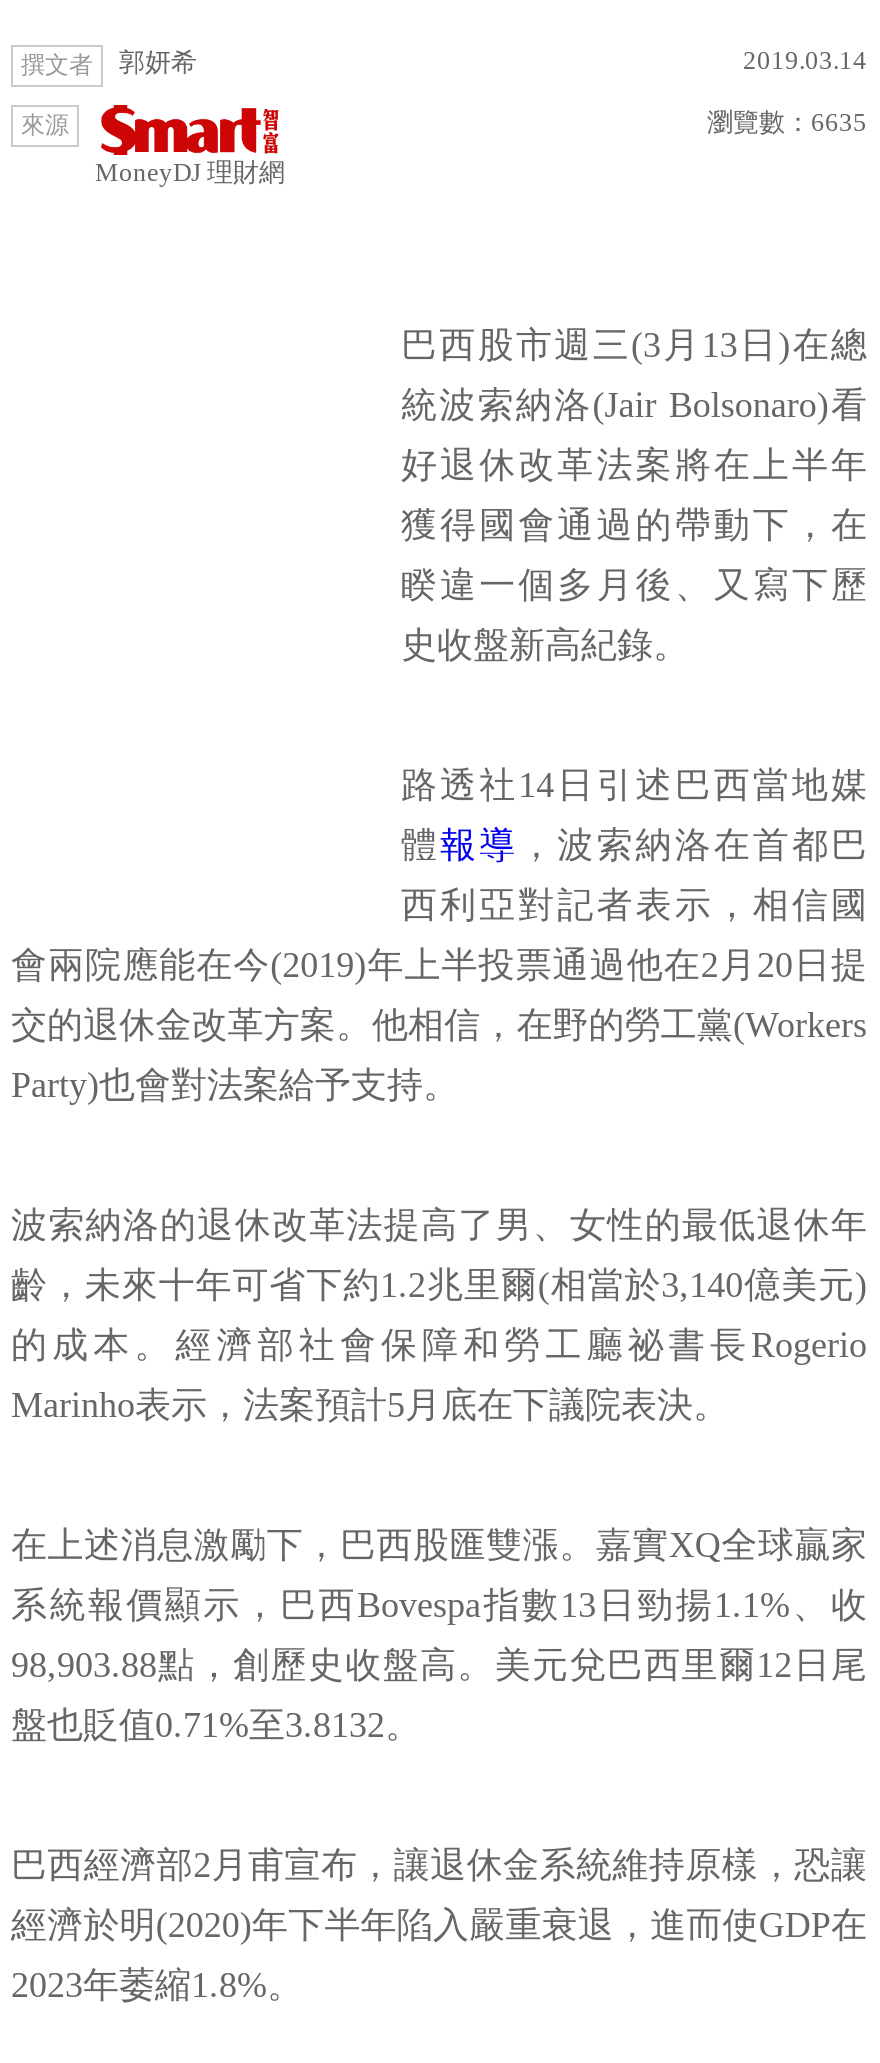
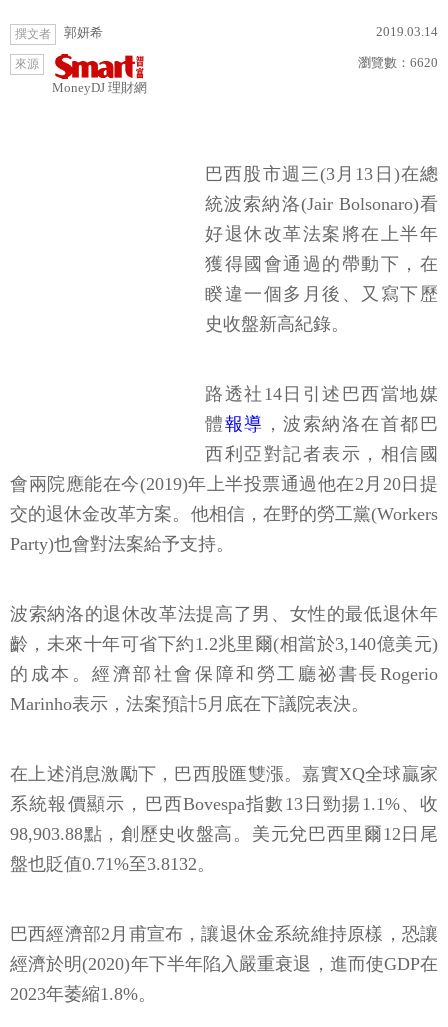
[707,107,867,137] 瀏覽數：6635 -> [358,55,438,70] 瀏覽數：6620

